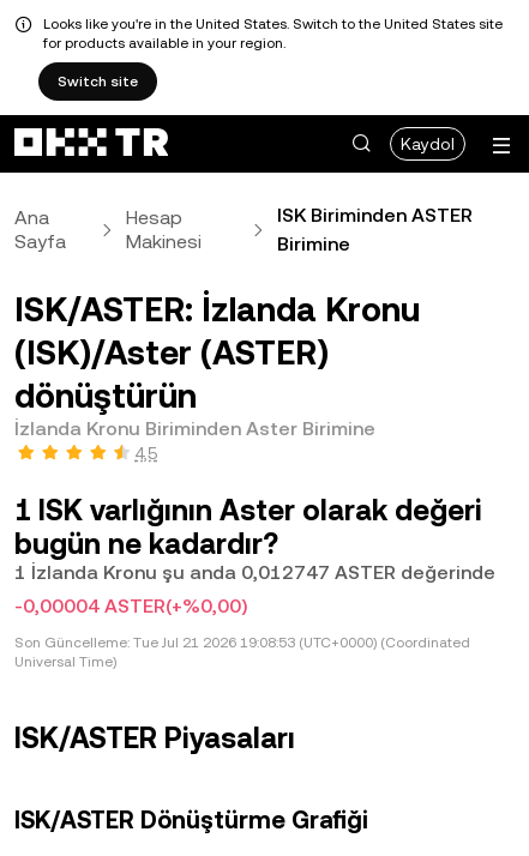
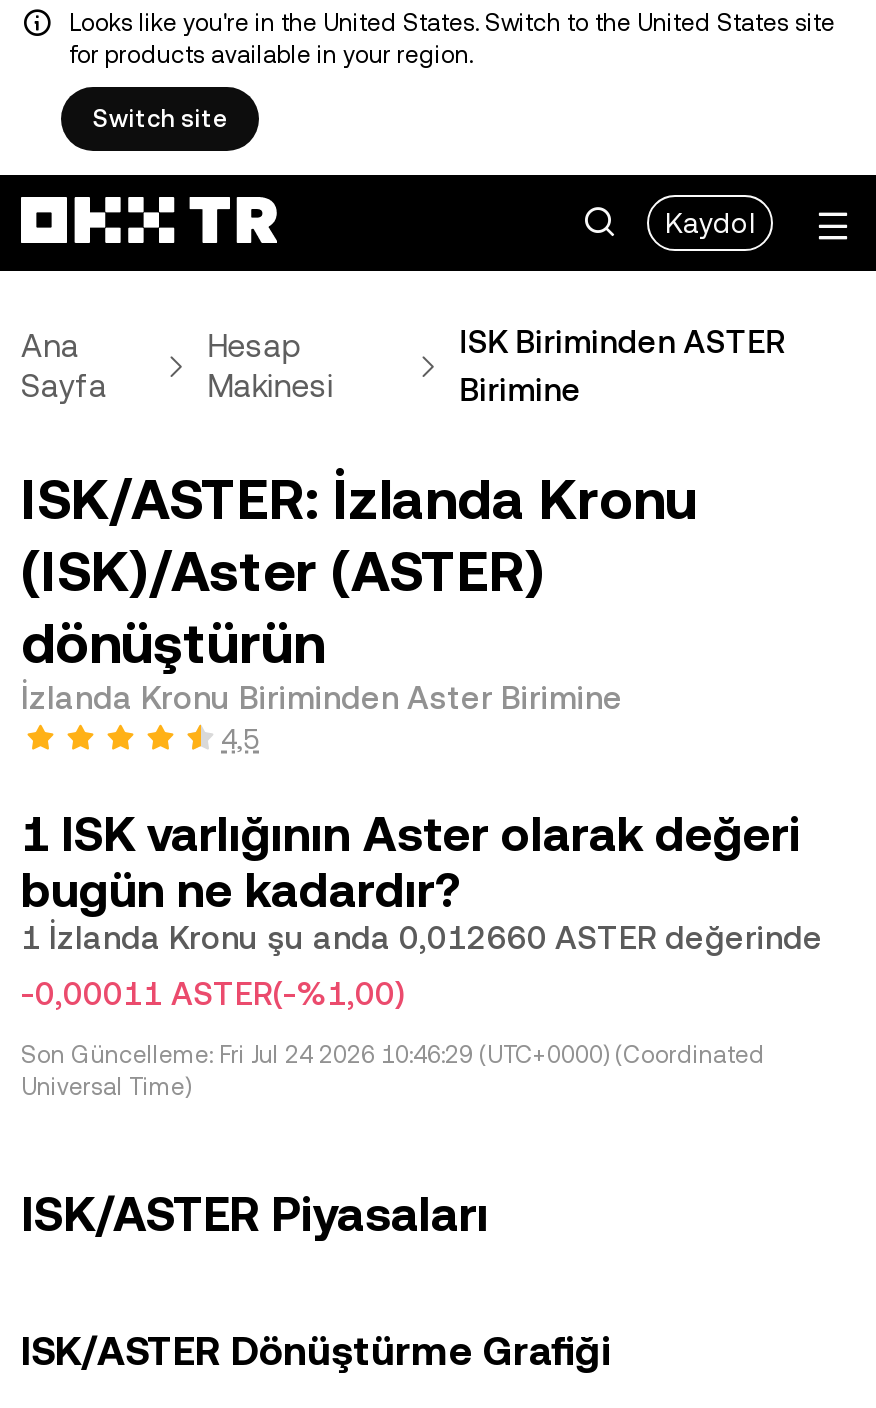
[14,561,495,584] 1 İzlanda Kronu şu anda 0,012747 ASTER değerinde -> [21,919,823,957] 1 İzlanda Kronu şu anda 0,012660 ASTER değerinde
[14,595,247,617] -0,00004 ASTER(+%0,00) -> [21,975,405,1013] -0,00011 ASTER(-%1,00)
[14,634,470,651] Son Güncelleme: Tue Jul 21 2026 19:08:53 (UTC+0000) (Coordinated -> [21,1041,765,1069] Son Güncelleme: Fri Jul 24 2026 10:46:29 (UTC+0000) (Coordinated

